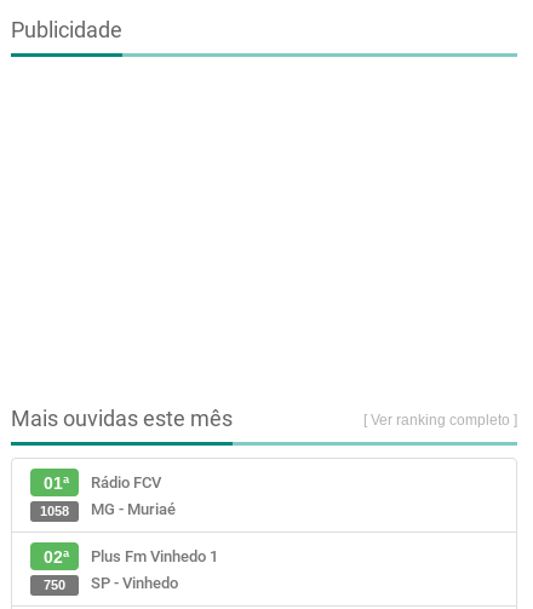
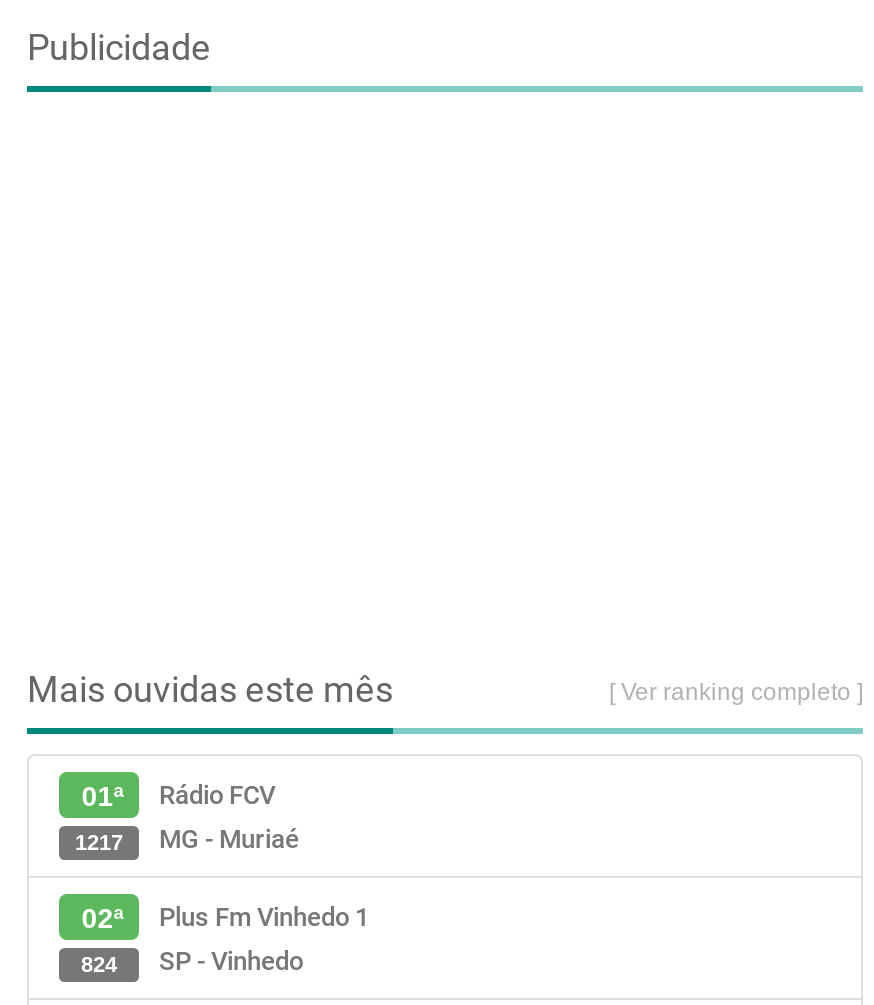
[40,500,176,518] 1058 MG - Muriaé -> [75,824,299,854] 1217 MG - Muriaé
[44,574,178,592] 750 SP - Vinhedo -> [81,946,303,976] 824 SP - Vinhedo

